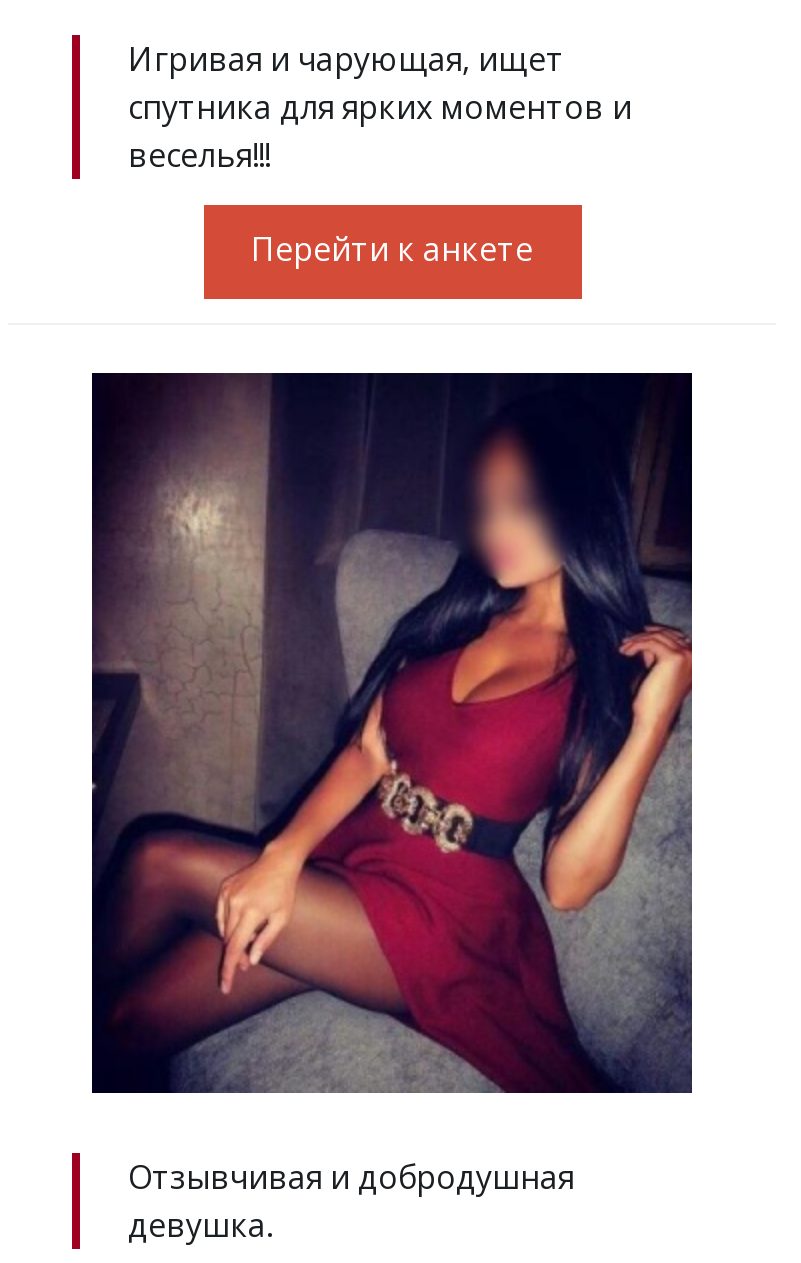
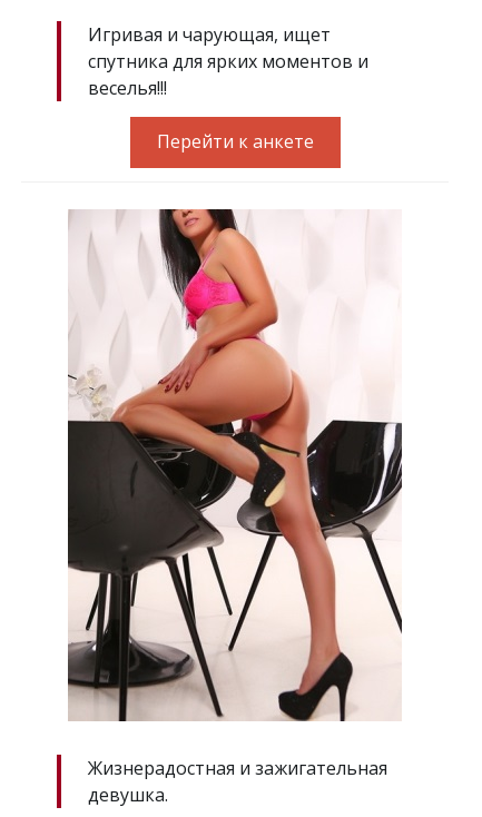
[90,371,694,1198] [image] | Отзывчивая и добродушная -> [67,208,402,780] [image] | Жизнерадостная и зажигательная

